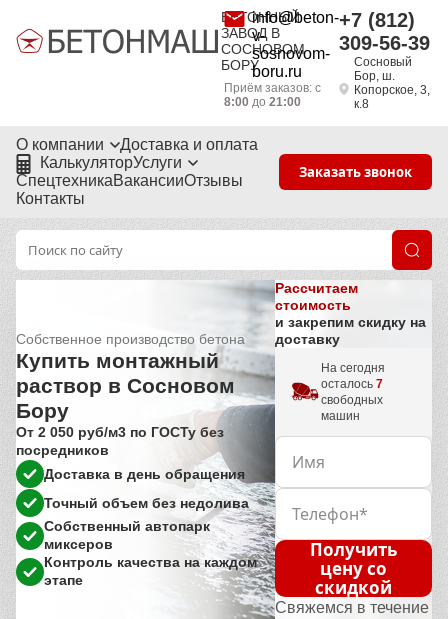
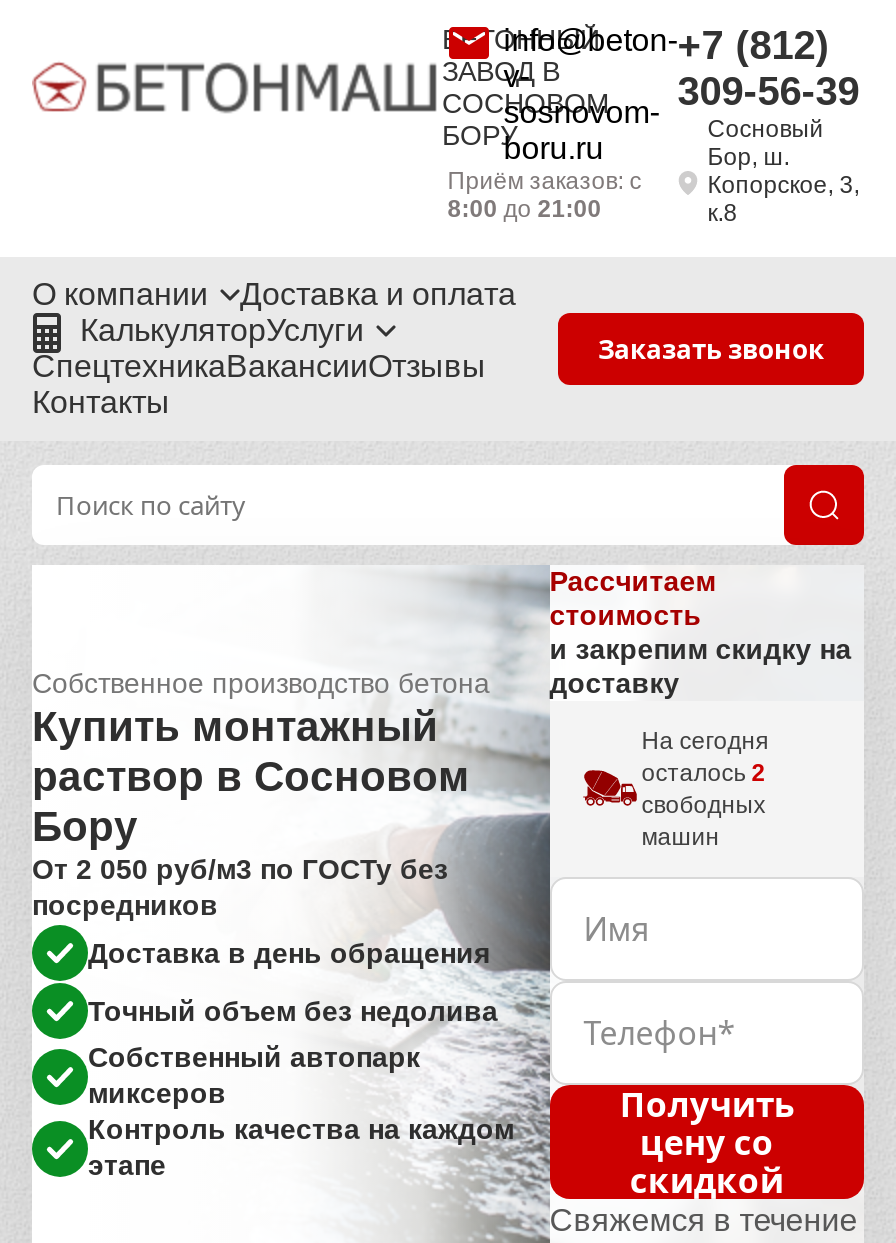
[321,377,383,391] осталось 7 -> [641,759,765,787] осталось 2

